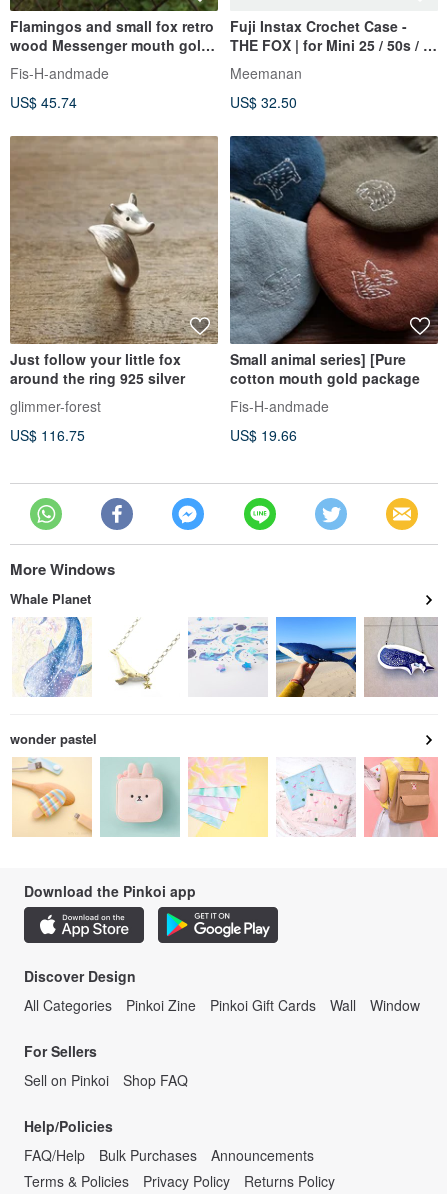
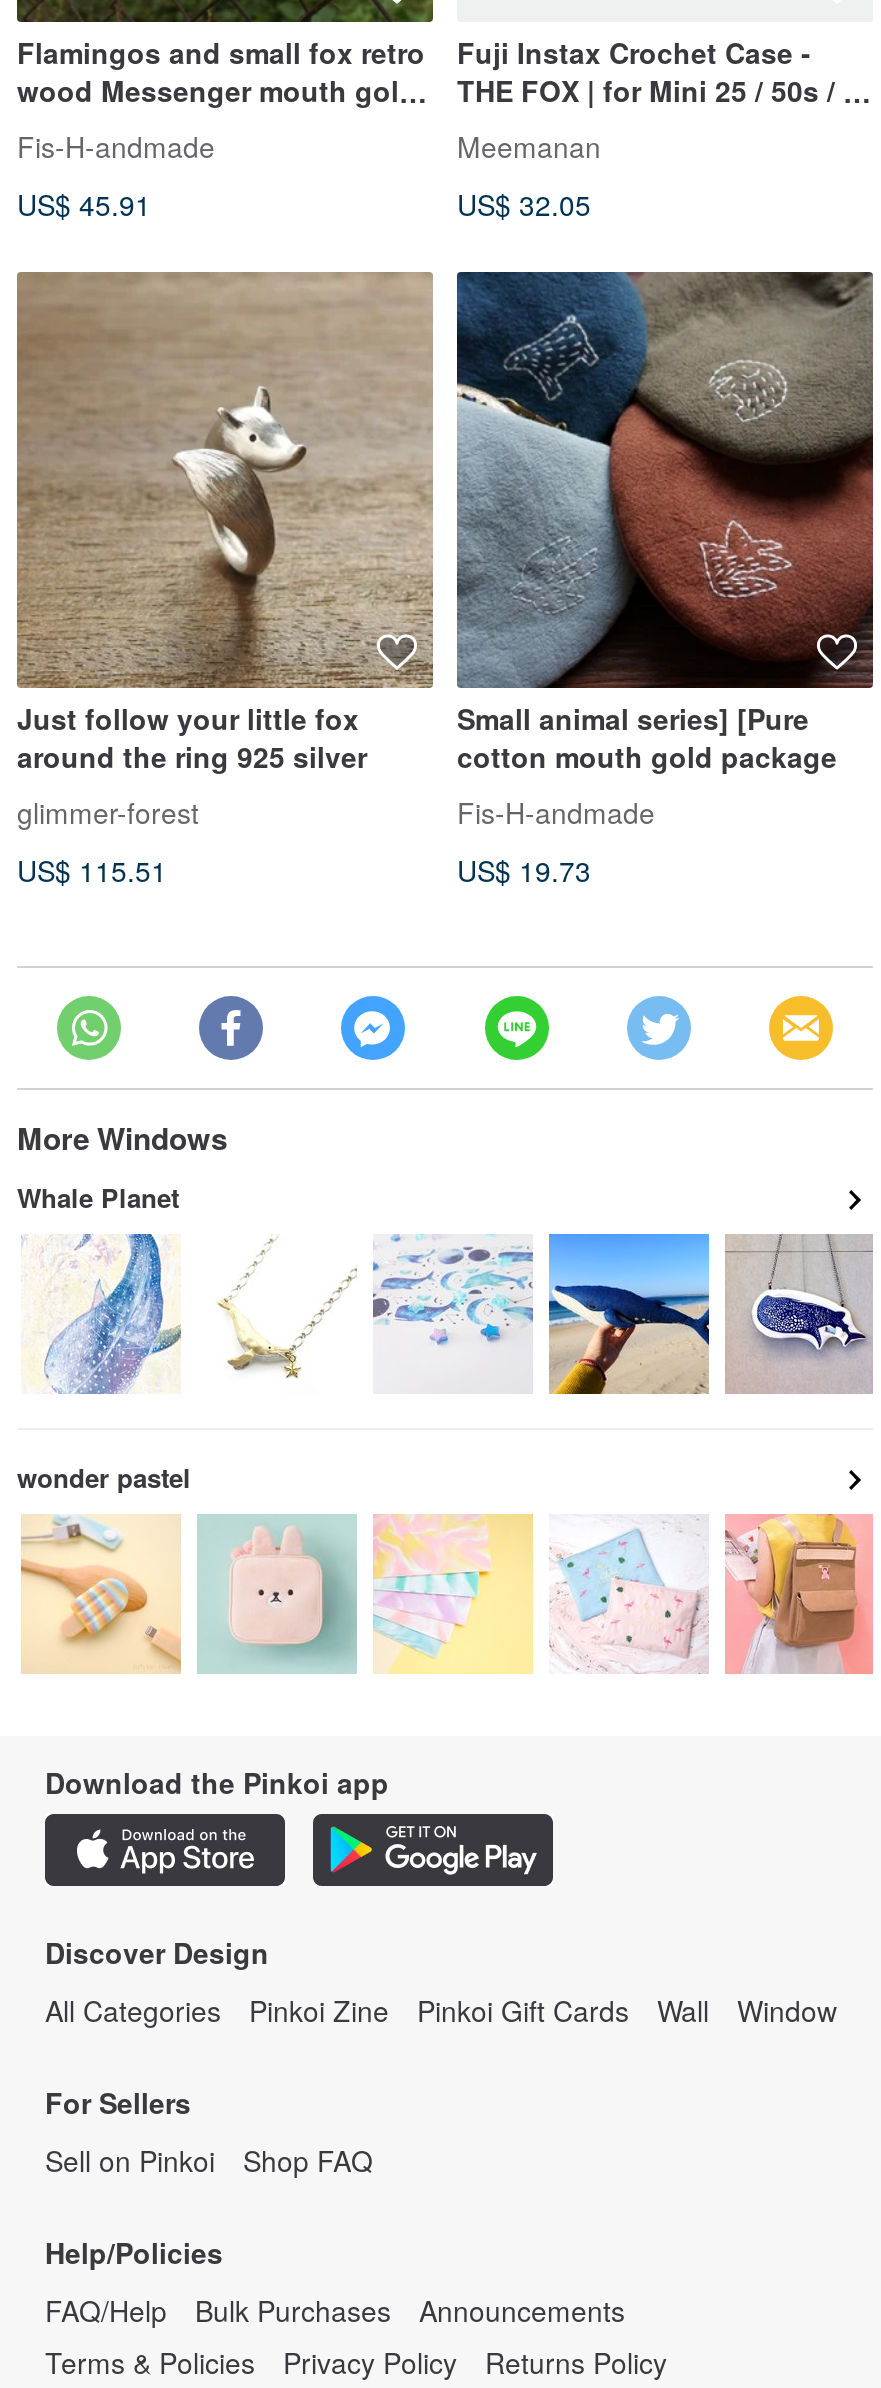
[10,92,77,112] US$ 45.74 -> [17,184,151,224] US$ 45.91
[230,92,297,112] US$ 32.50 -> [457,184,591,224] US$ 32.05
[10,425,85,445] US$ 116.75 -> [17,850,167,890] US$ 115.51
[230,425,297,445] US$ 19.66 -> [457,850,591,890] US$ 19.73

